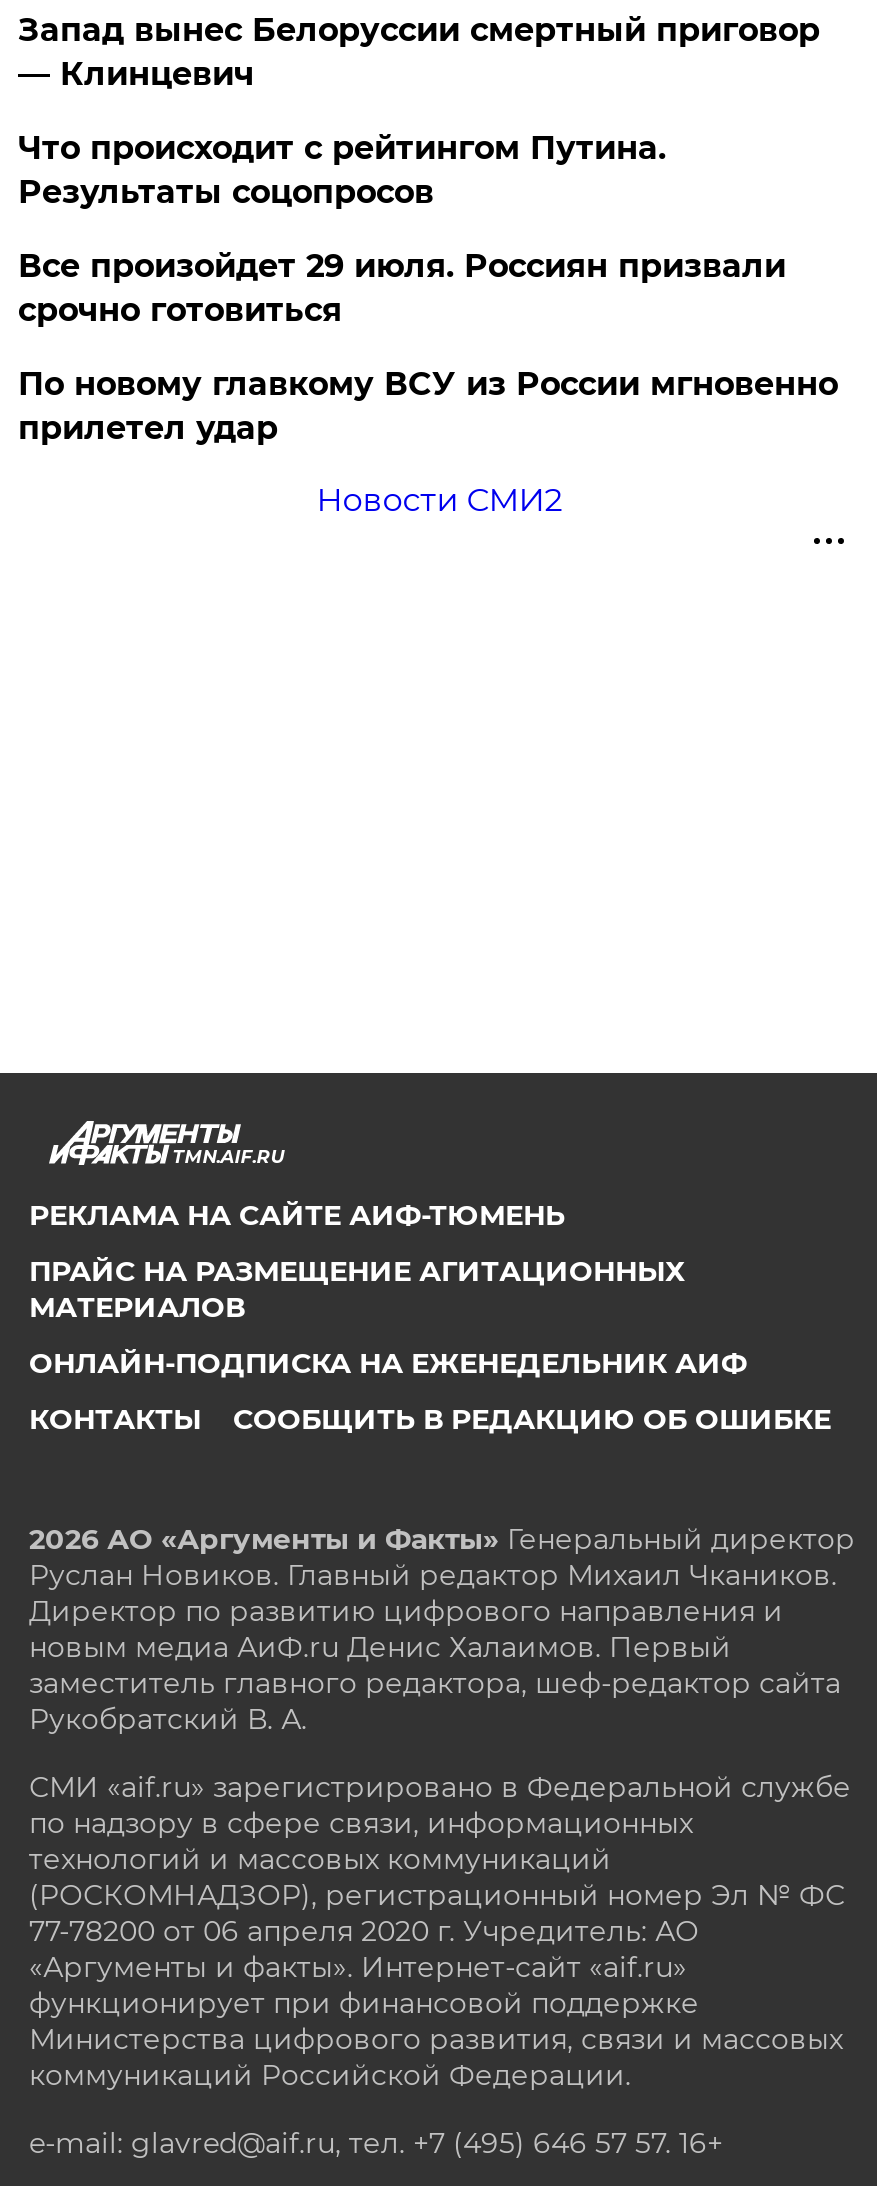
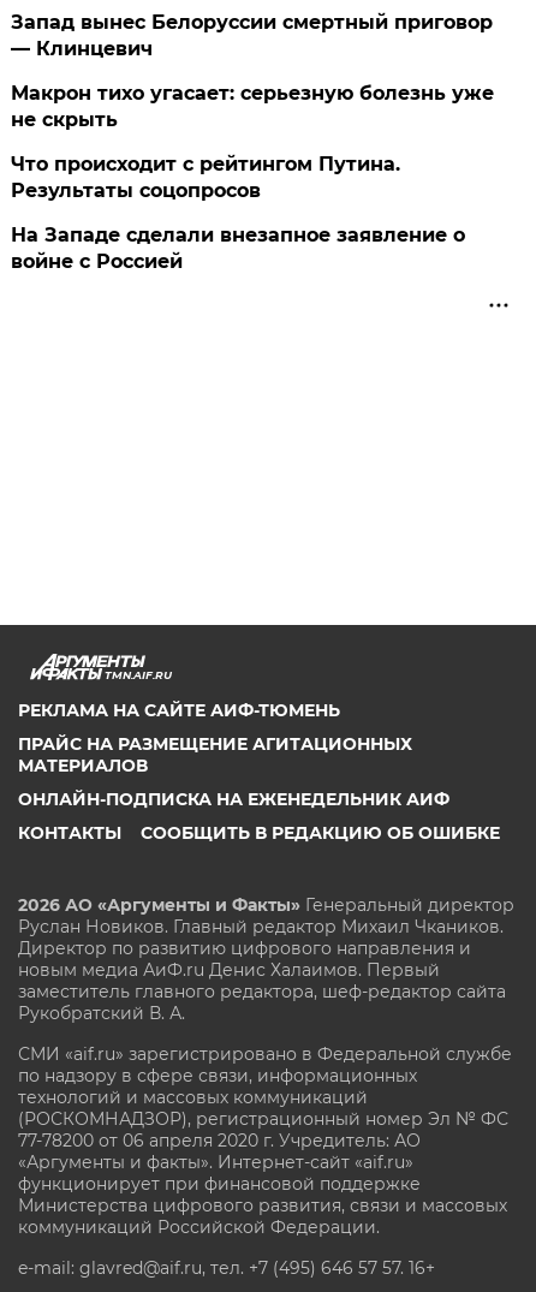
none -> [11,82,494,131] Макрон тихо угасает: серьезную болезнь уже | не скрыть
moved [18,129,666,211] -> [11,153,401,202]: Что происходит с рейтингом Путина. | Результаты соцопросов
[18,247,838,519] Все произойдет 29 июля. Россиян призвали | срочно готовиться | По новому главкому ВСУ из России мгновенно | прилетел удар | Новости СМИ2 -> [11,224,466,273] На Западе сделали внезапное заявление о | войне с Россией

